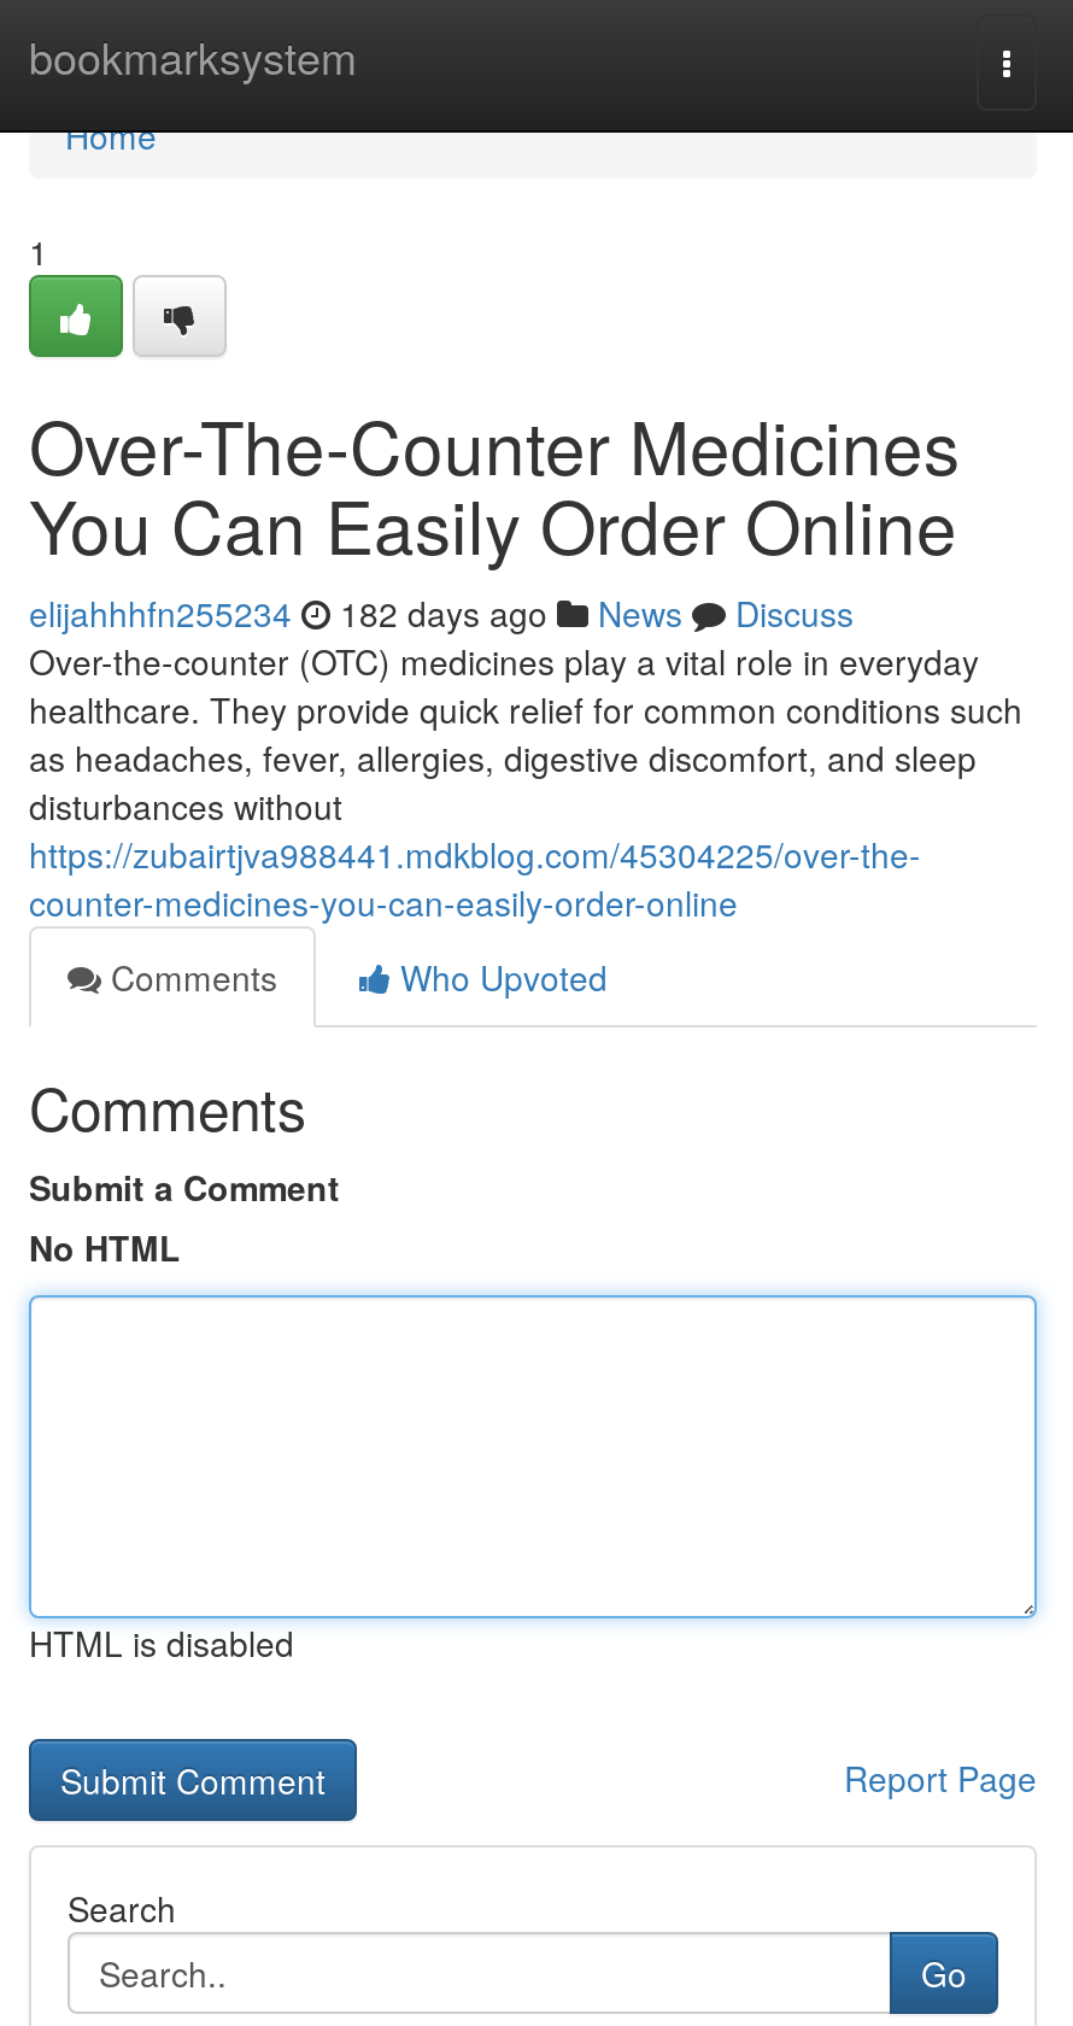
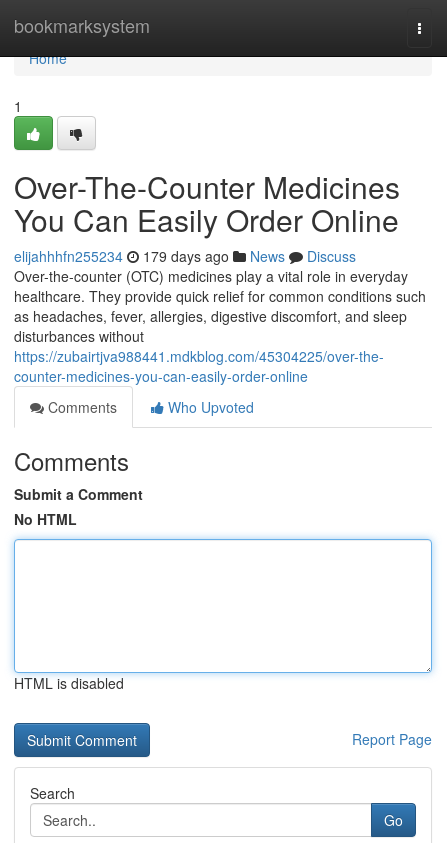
[29,589,854,637] elijahhhfn255234 182 days ago News Discuss -> [14,246,356,266] elijahhhfn255234 179 days ago News Discuss

